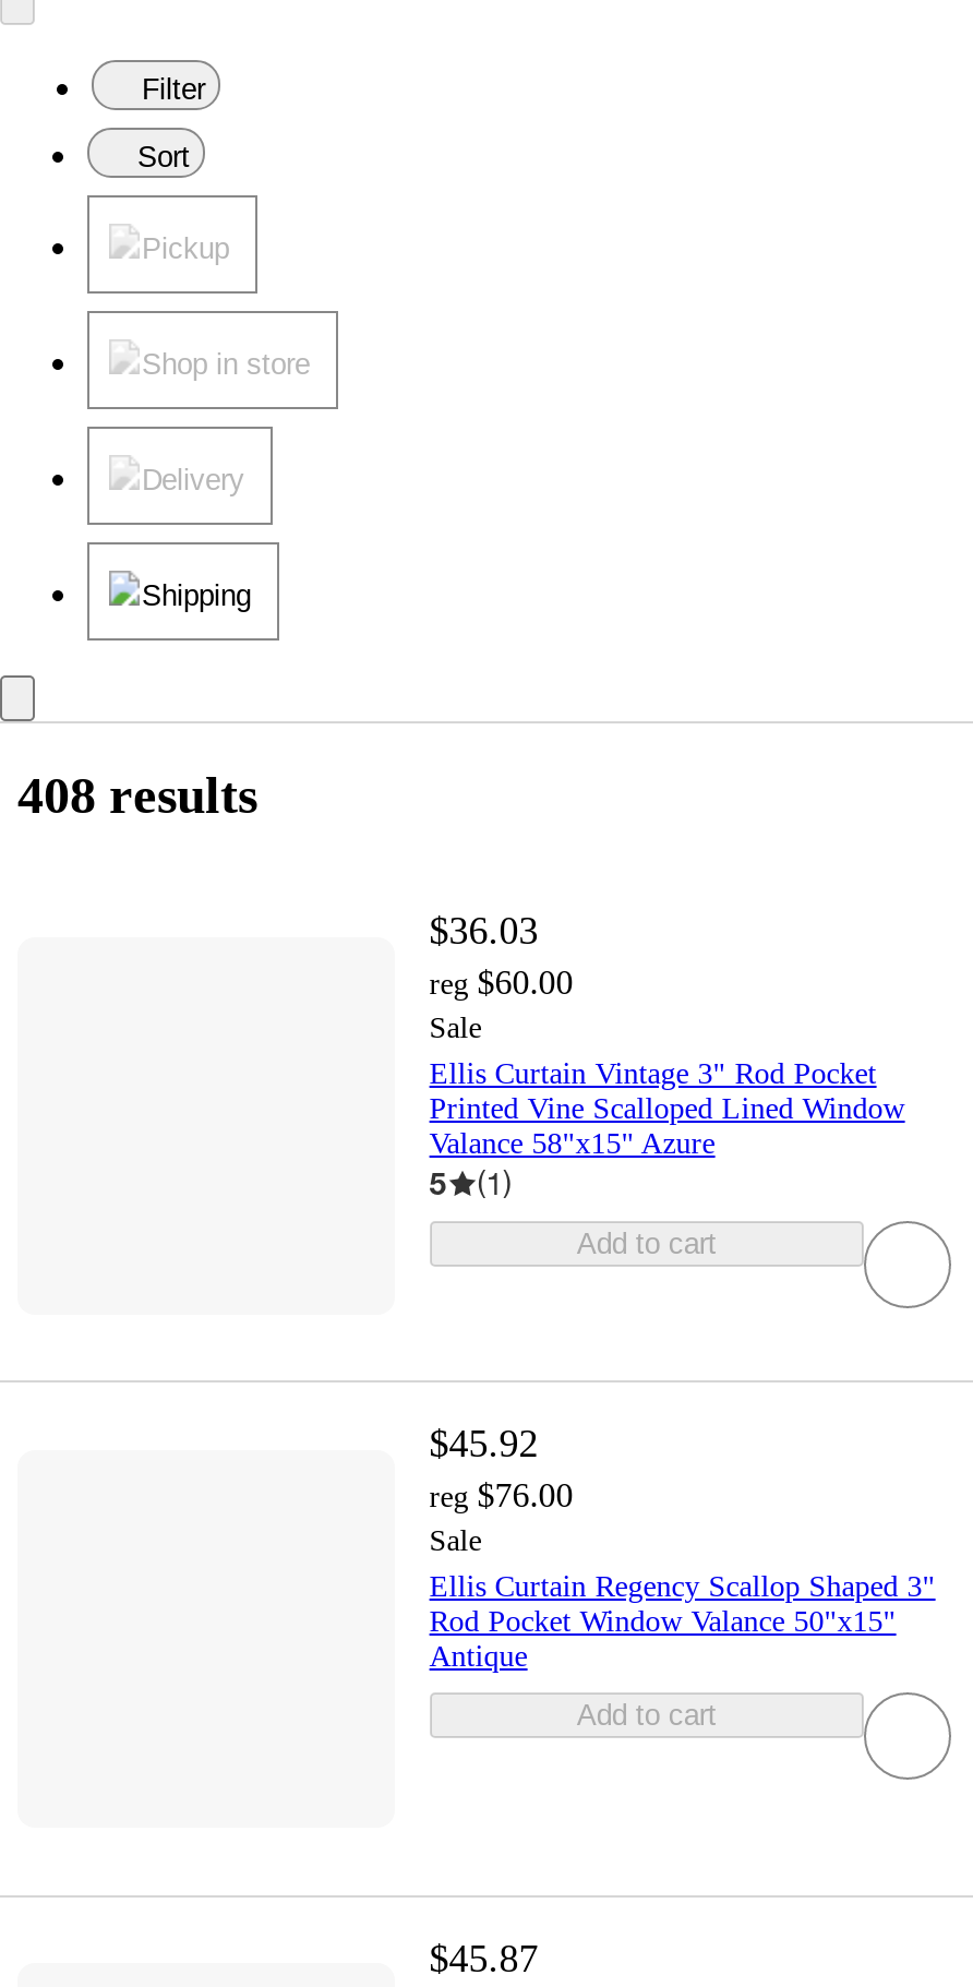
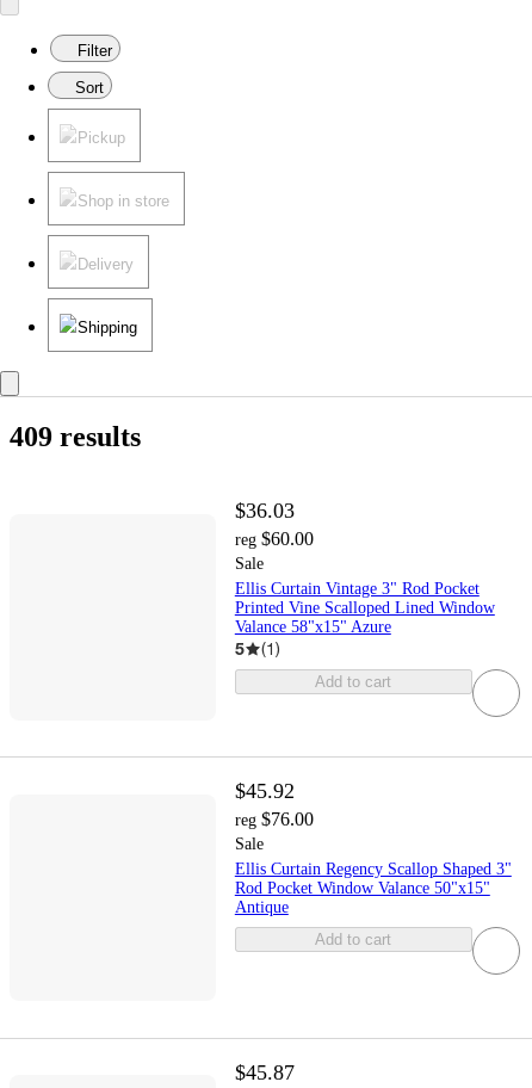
[17,768,257,824] 408 results -> [10,421,141,452] 409 results

